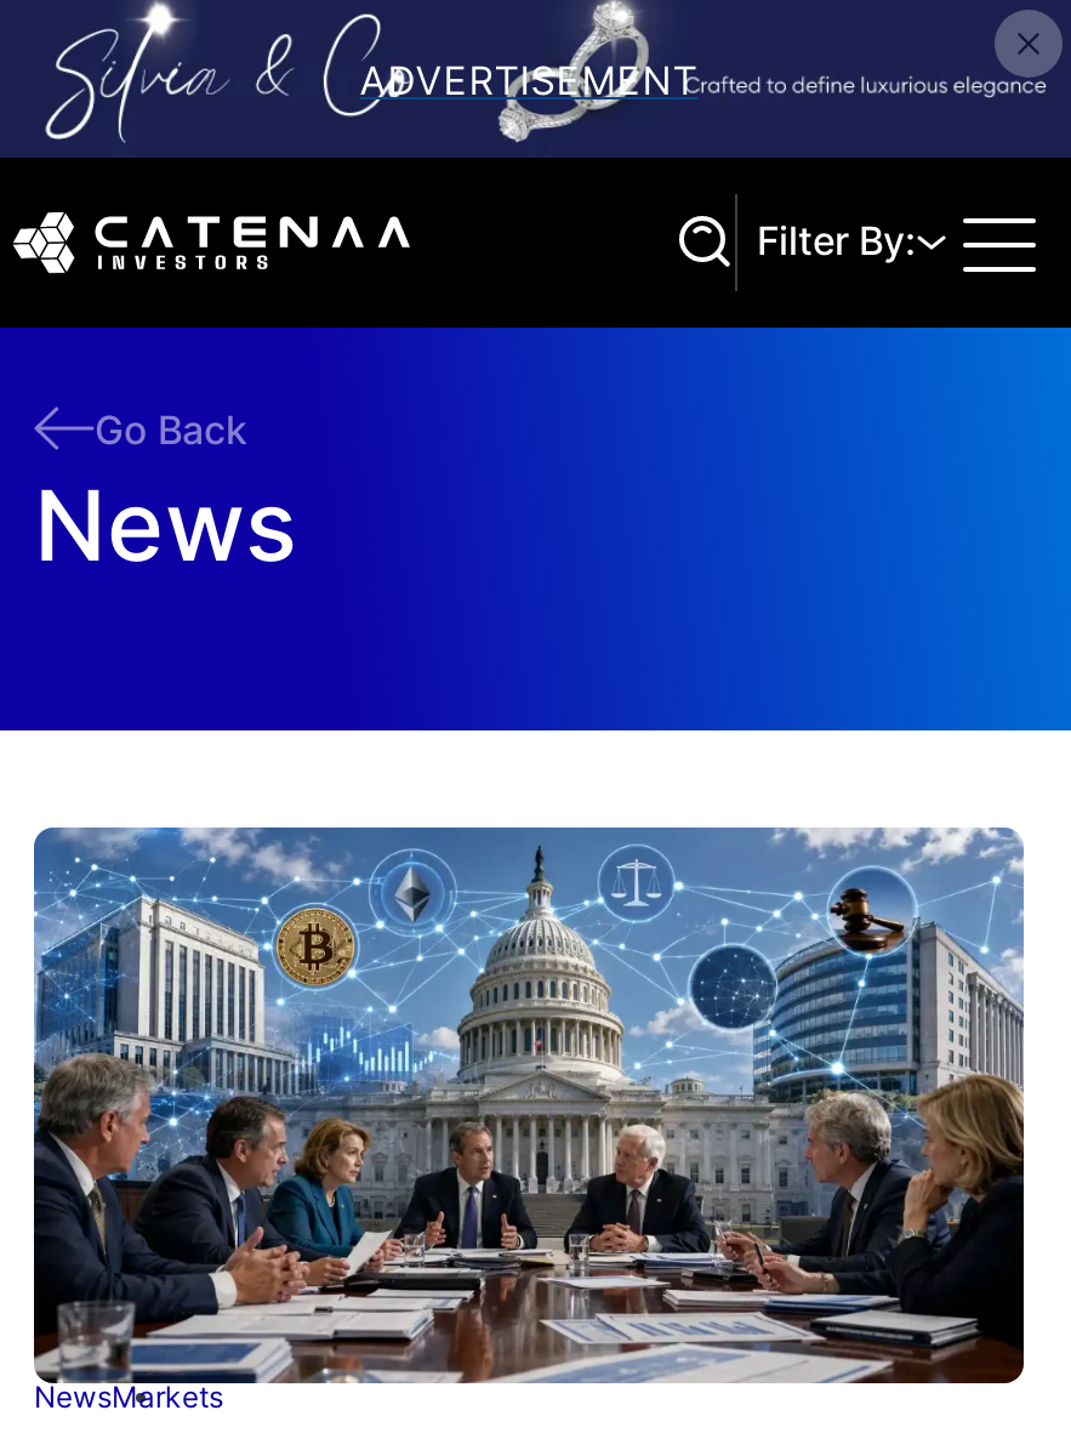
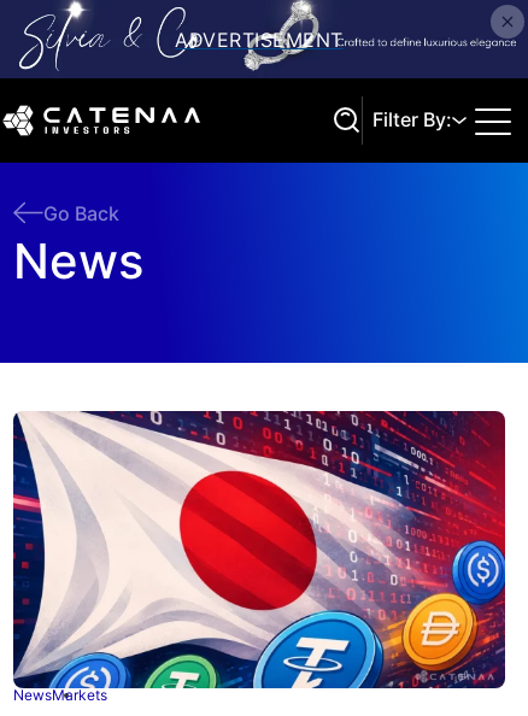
[32,825,1026,1388] [image] -> [12,410,506,689] [image]

